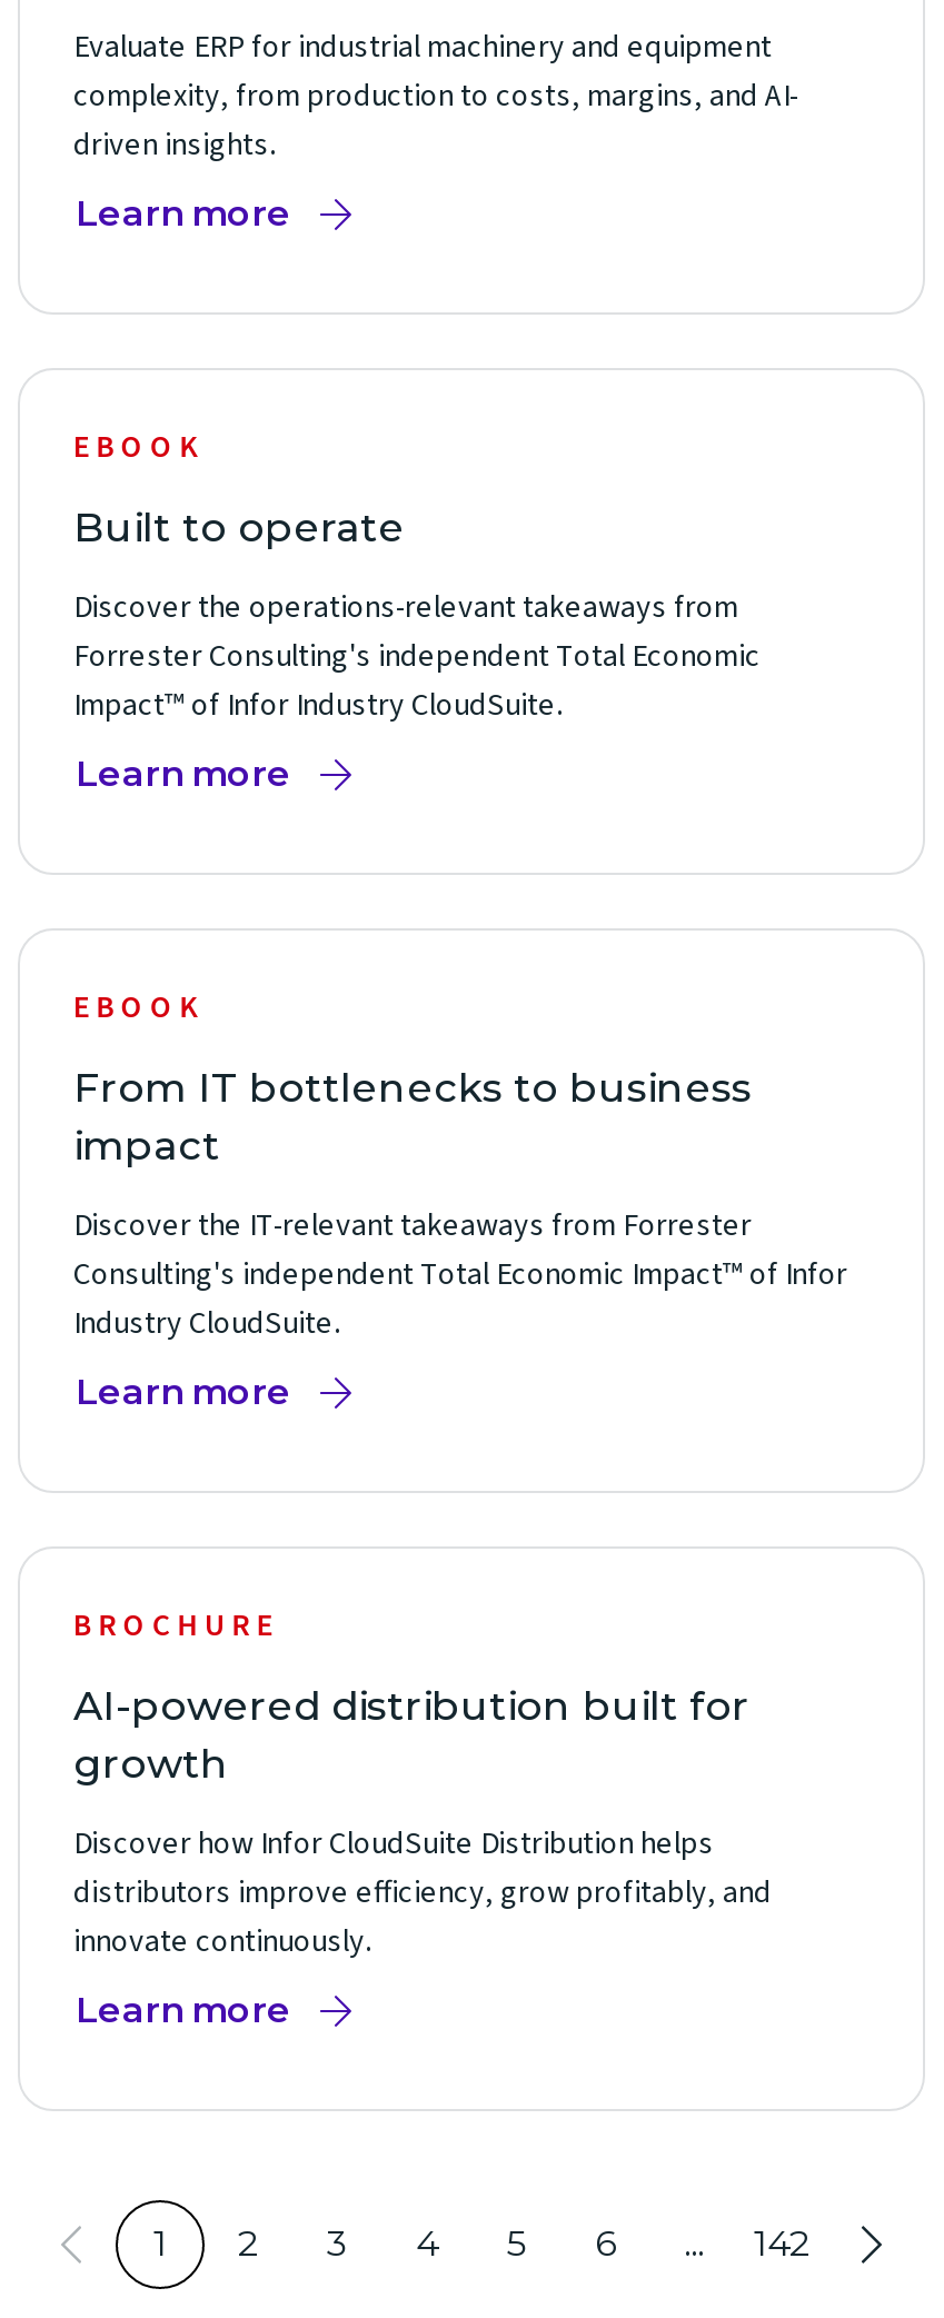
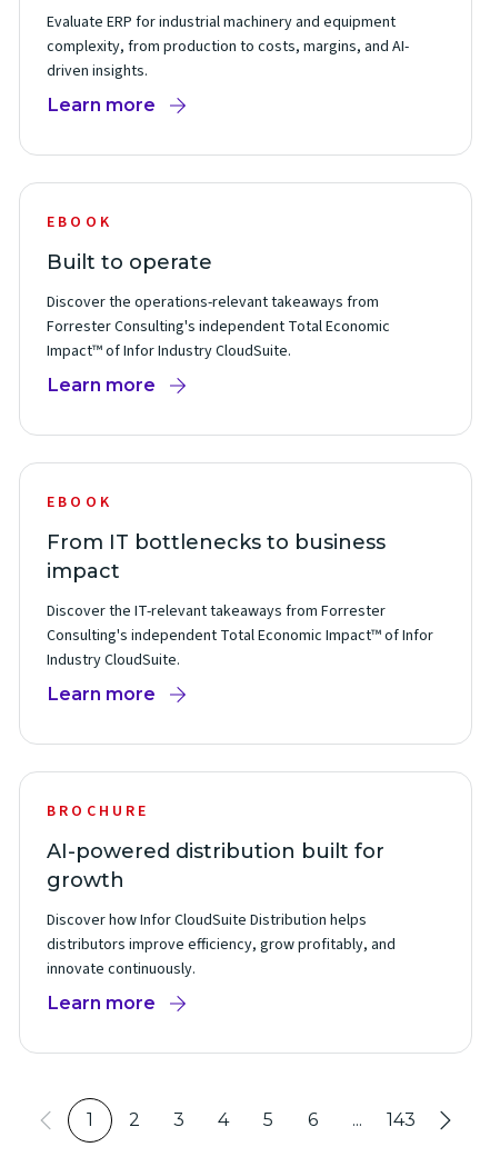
[754,2222,812,2265] 142 -> [387,1109,416,1130] 143

